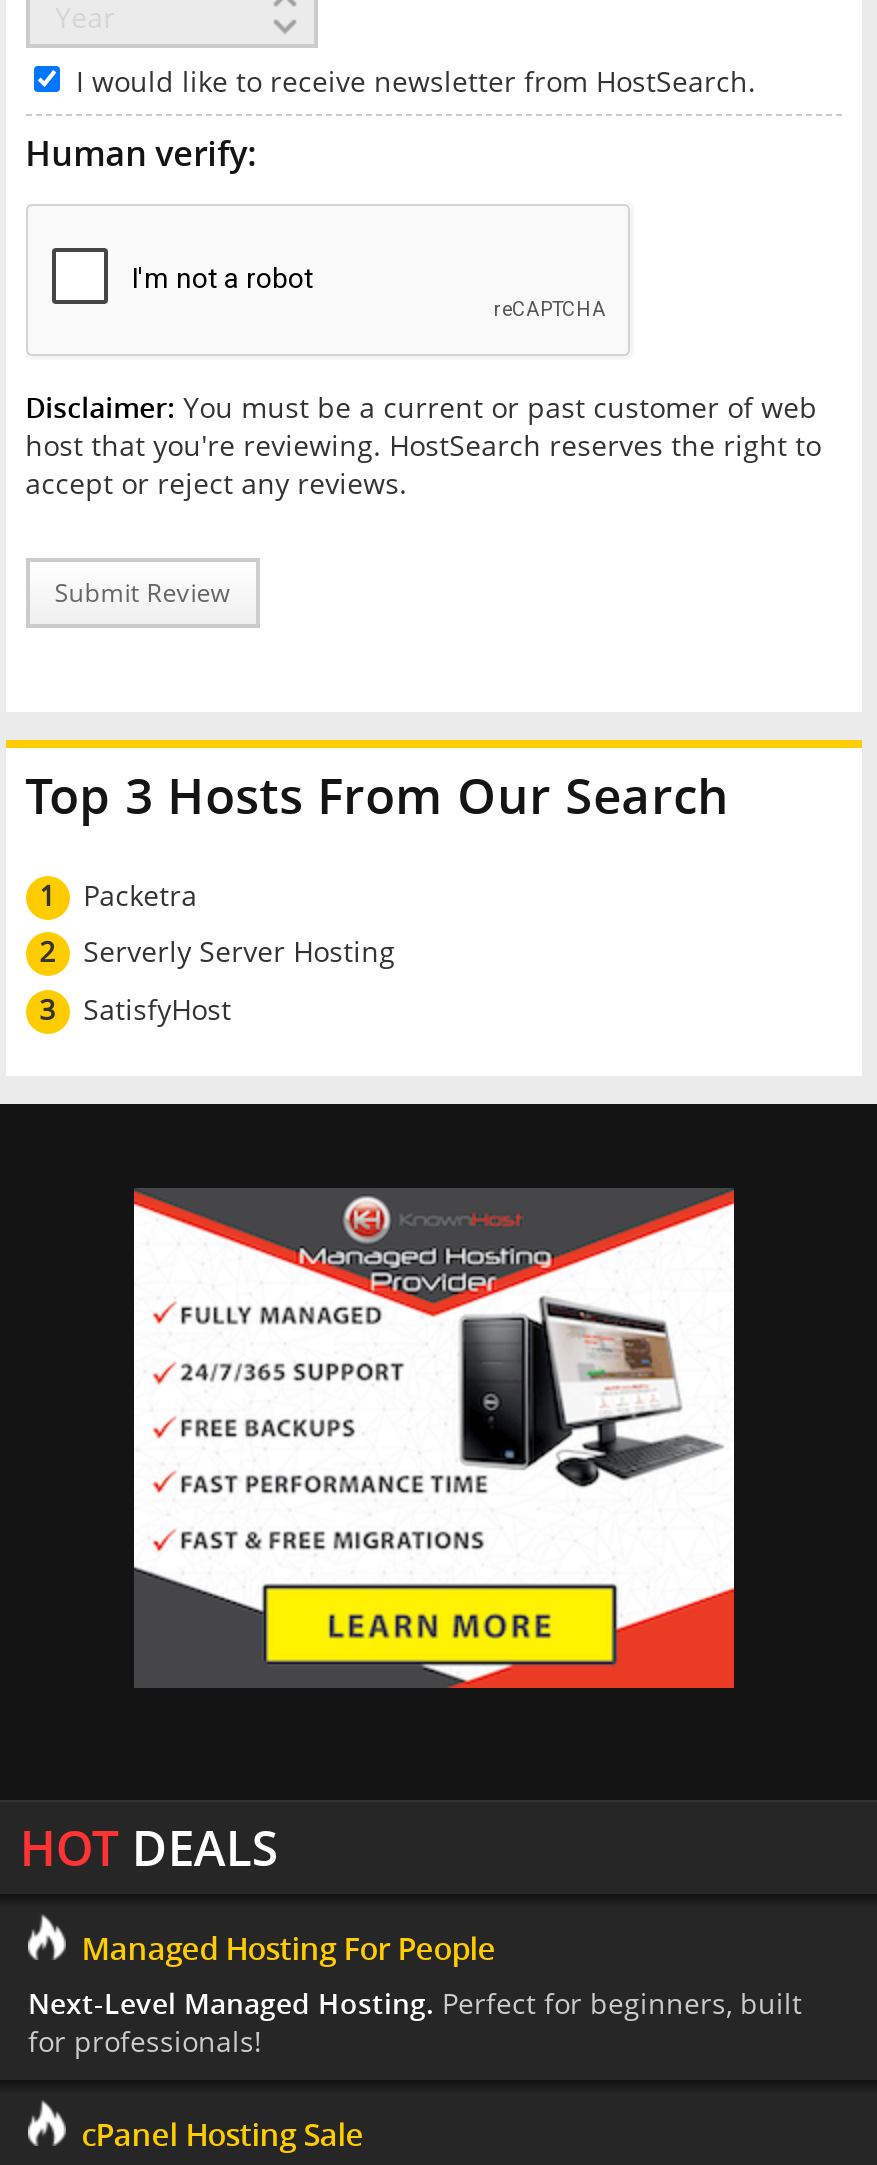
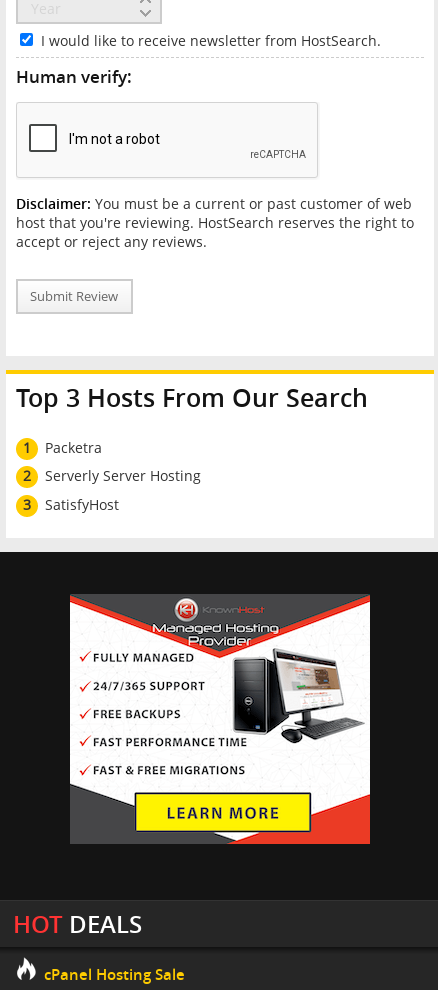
[28,1928,802,2060] Managed Hosting For People | Next-Level Managed Hosting. Perfect for beginners, built | for professionals! -> none

